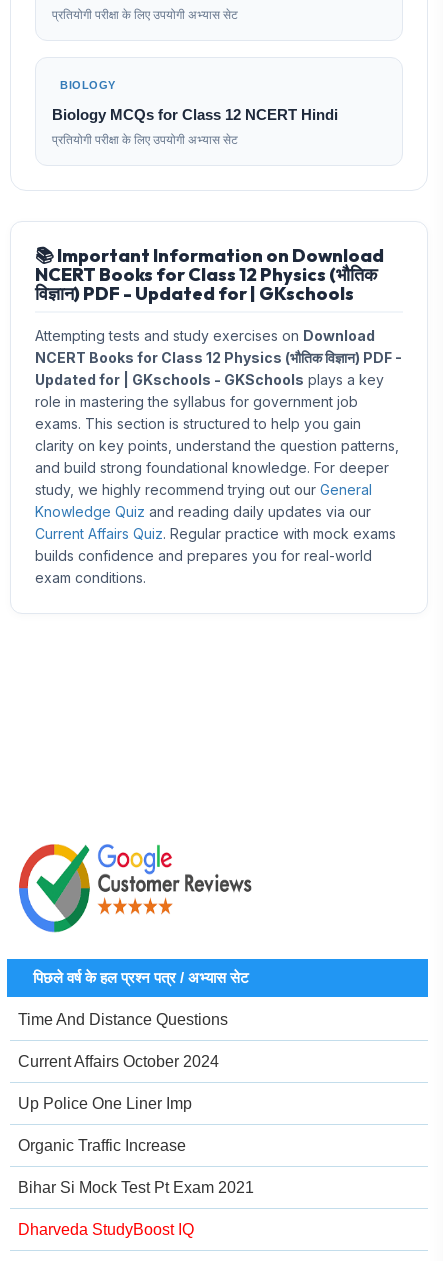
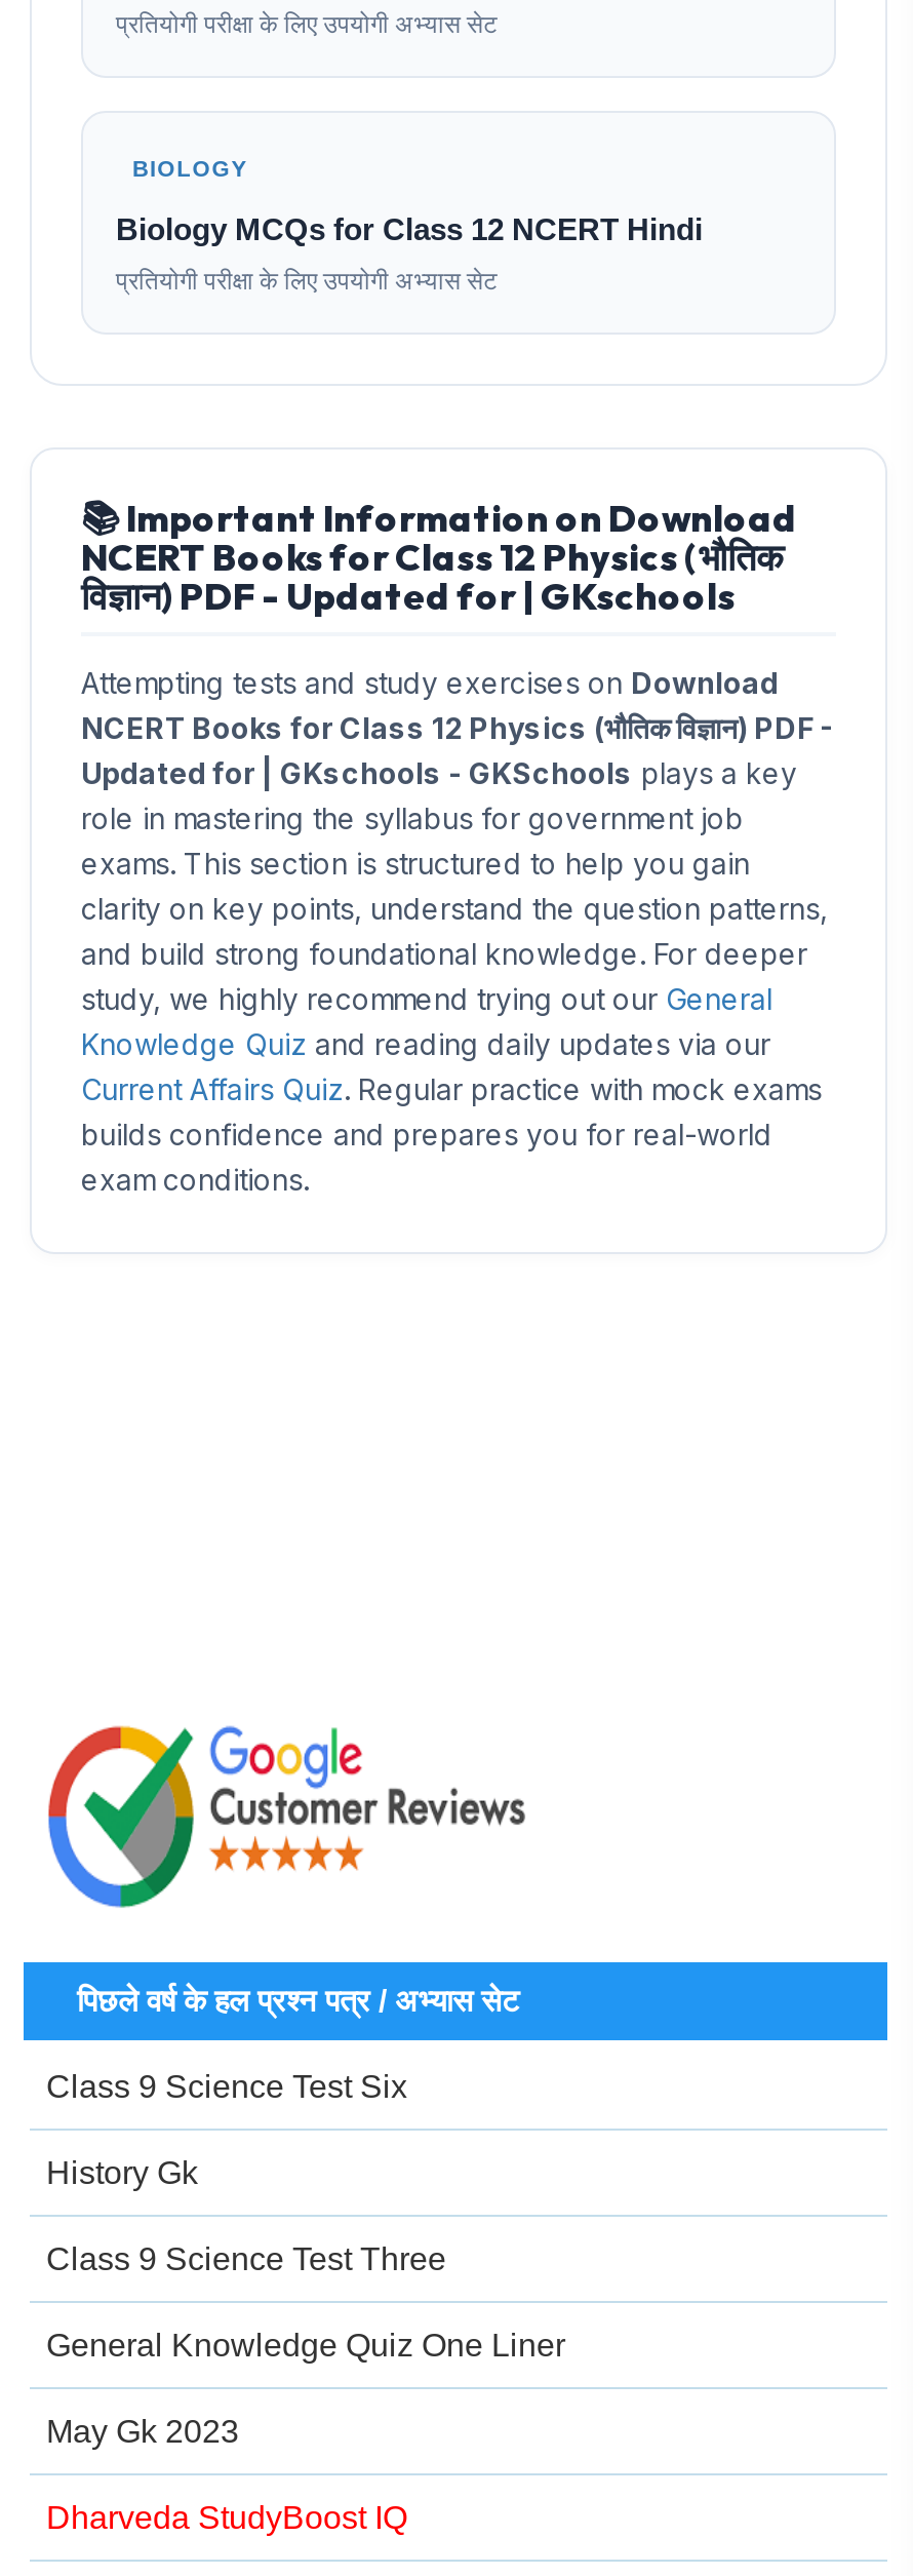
[18,1010,228,1027] Time And Distance Questions -> [46,2068,407,2103] Class 9 Science Test Six
[18,1052,219,1069] Current Affairs October 2024 -> [46,2154,198,2189] History Gk
[18,1094,192,1111] Up Police One Liner Imp -> [46,2240,446,2275] Class 9 Science Test Three
[18,1136,186,1153] Organic Traffic Increase -> [46,2327,565,2362] General Knowledge Quiz One Liner
[18,1178,254,1195] Bihar Si Mock Test Pt Exam 2021 -> [46,2413,239,2448] May Gk 2023

